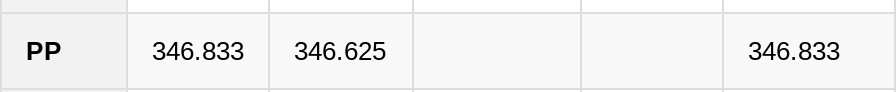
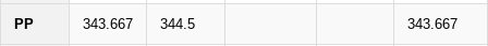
[152,36,244,66] 346.833 -> [83,16,133,32] 343.667
[294,36,386,66] 346.625 -> [160,16,195,32] 344.5
[748,36,840,66] 346.833 -> [407,16,457,32] 343.667

